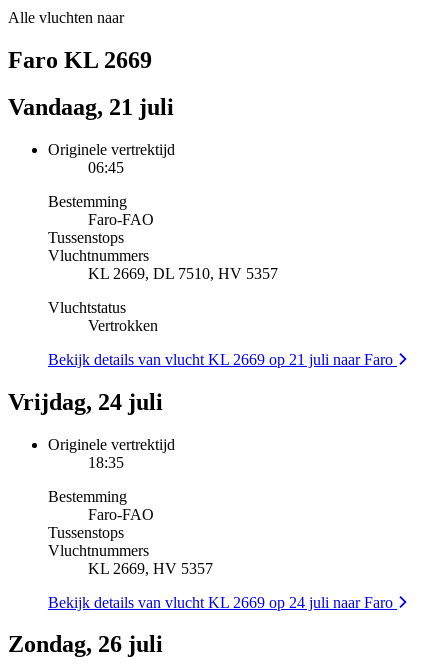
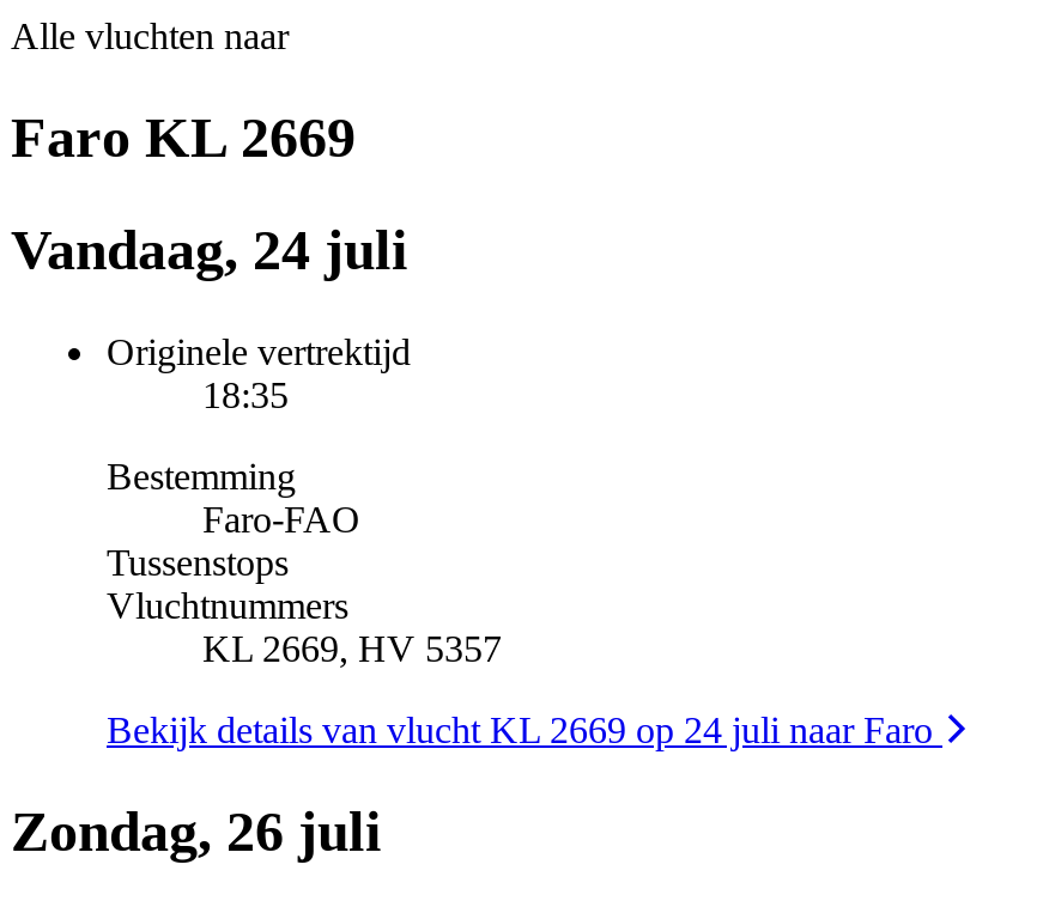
[8,94,397,415] Vandaag, 21 juli | Originele vertrektijd | 06:45 | Bestemming | Faro-FAO | Tussenstops | Vluchtnummers | KL 2669, DL 7510, HV 5357 | Vluchtstatus | Vertrokken | Bekijk details van vlucht KL 2669 op 21 juli naar Faro | Vrijdag, 24 juli -> [11,218,408,281] Vandaag, 24 juli

